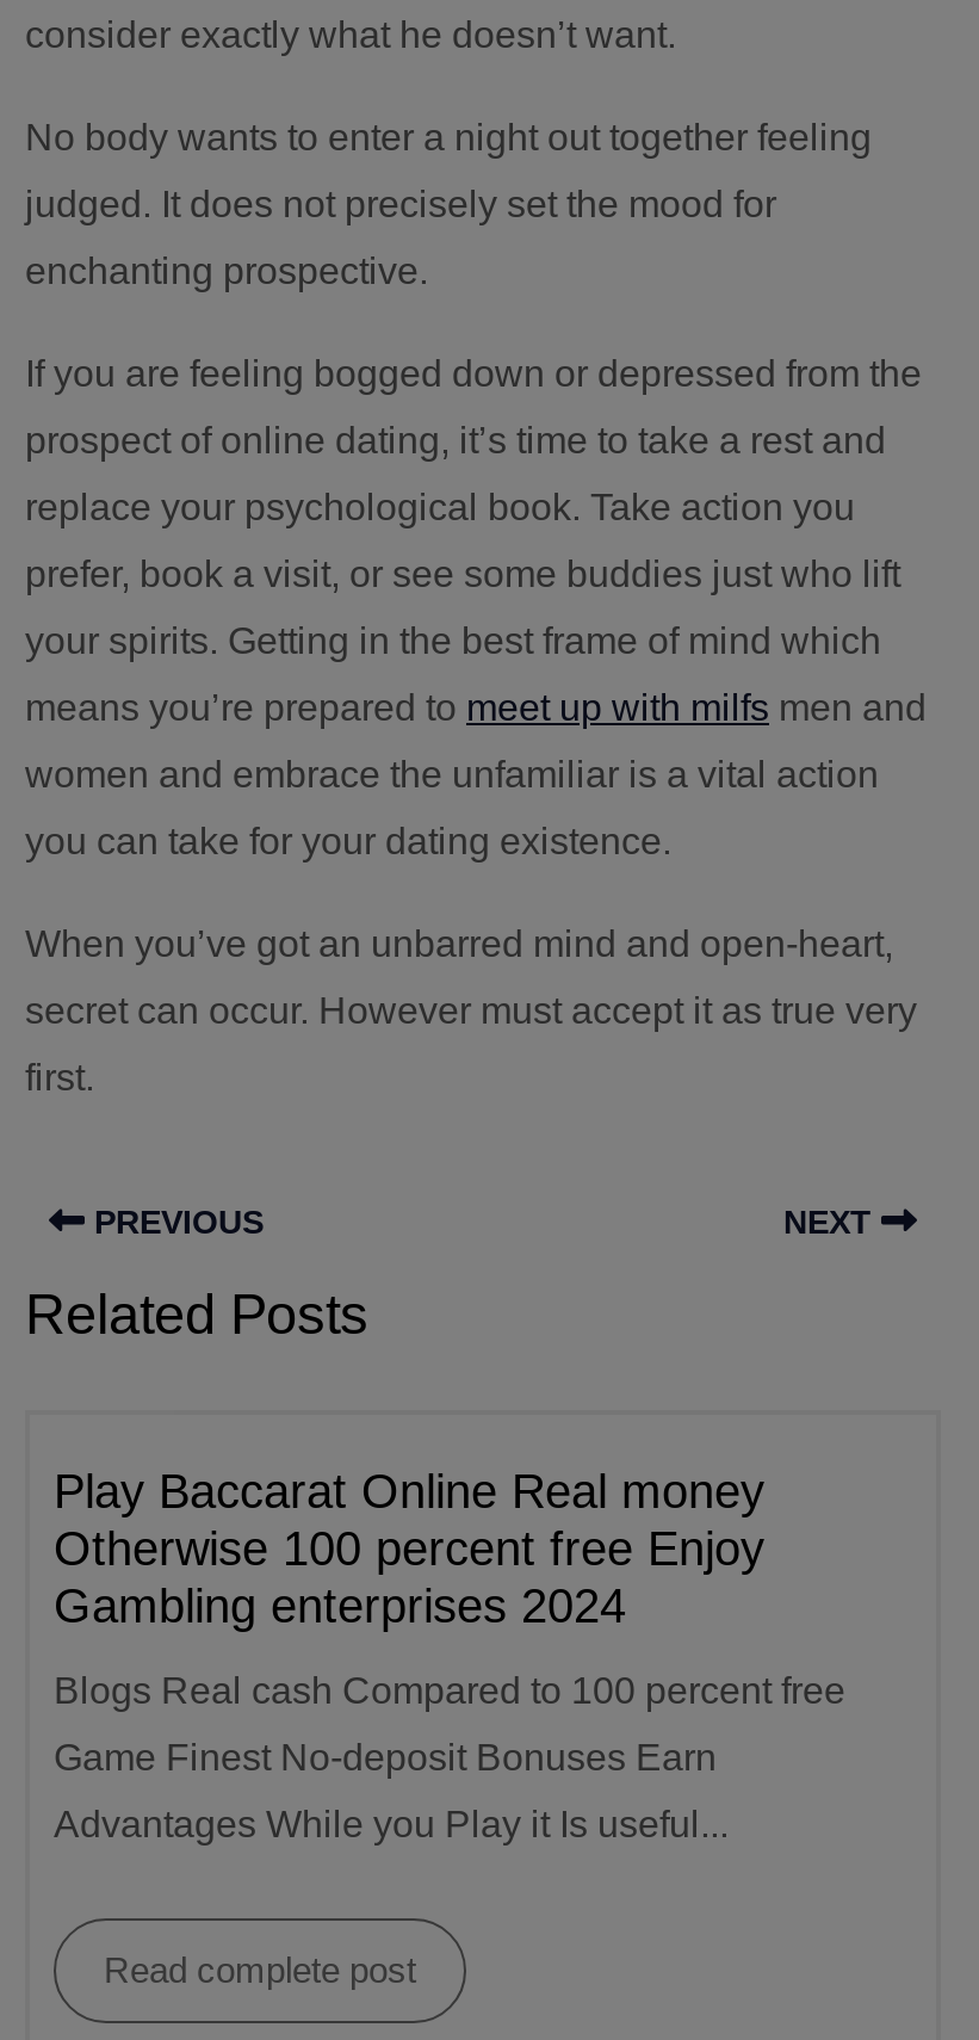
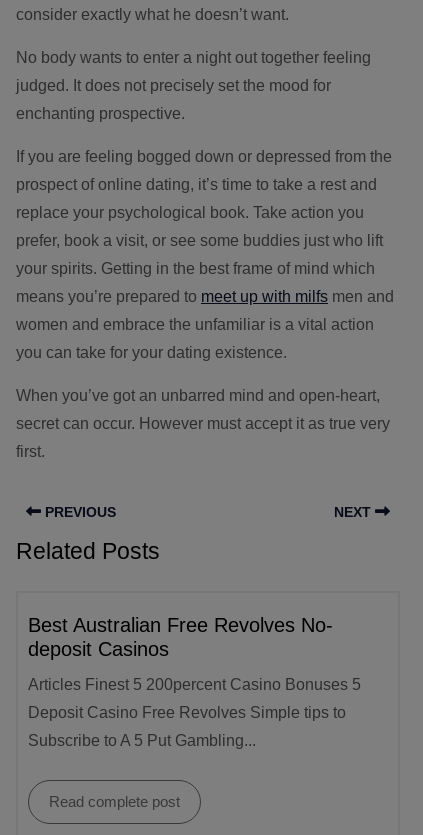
[54,1465,764,1632] Play Baccarat Online Real money | Otherwise 100 percent free Enjoy | Gambling enterprises 2024 -> [28,614,333,660] Best Australian Free Revolves No- | deposit Casinos
[54,1670,845,1711] Blogs Real cash Compared to 100 percent free -> [28,676,361,693] Articles Finest 5 200percent Casino Bonuses 5
[54,1737,717,1778] Game Finest No-deposit Bonuses Earn -> [28,704,346,721] Deposit Casino Free Revolves Simple tips to
[54,1804,729,1844] Advantages While you Play it Is useful... -> [28,732,256,749] Subscribe to A 5 Put Gambling...

